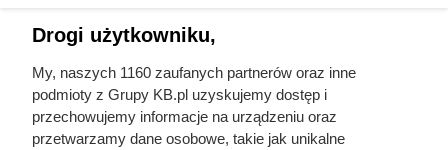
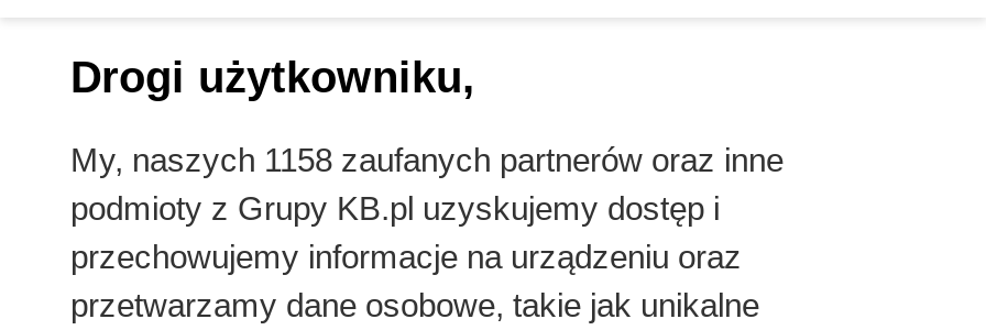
[32,64,356,81] My, naszych 1160 zaufanych partnerów oraz inne -> [70,141,784,178] My, naszych 1158 zaufanych partnerów oraz inne

